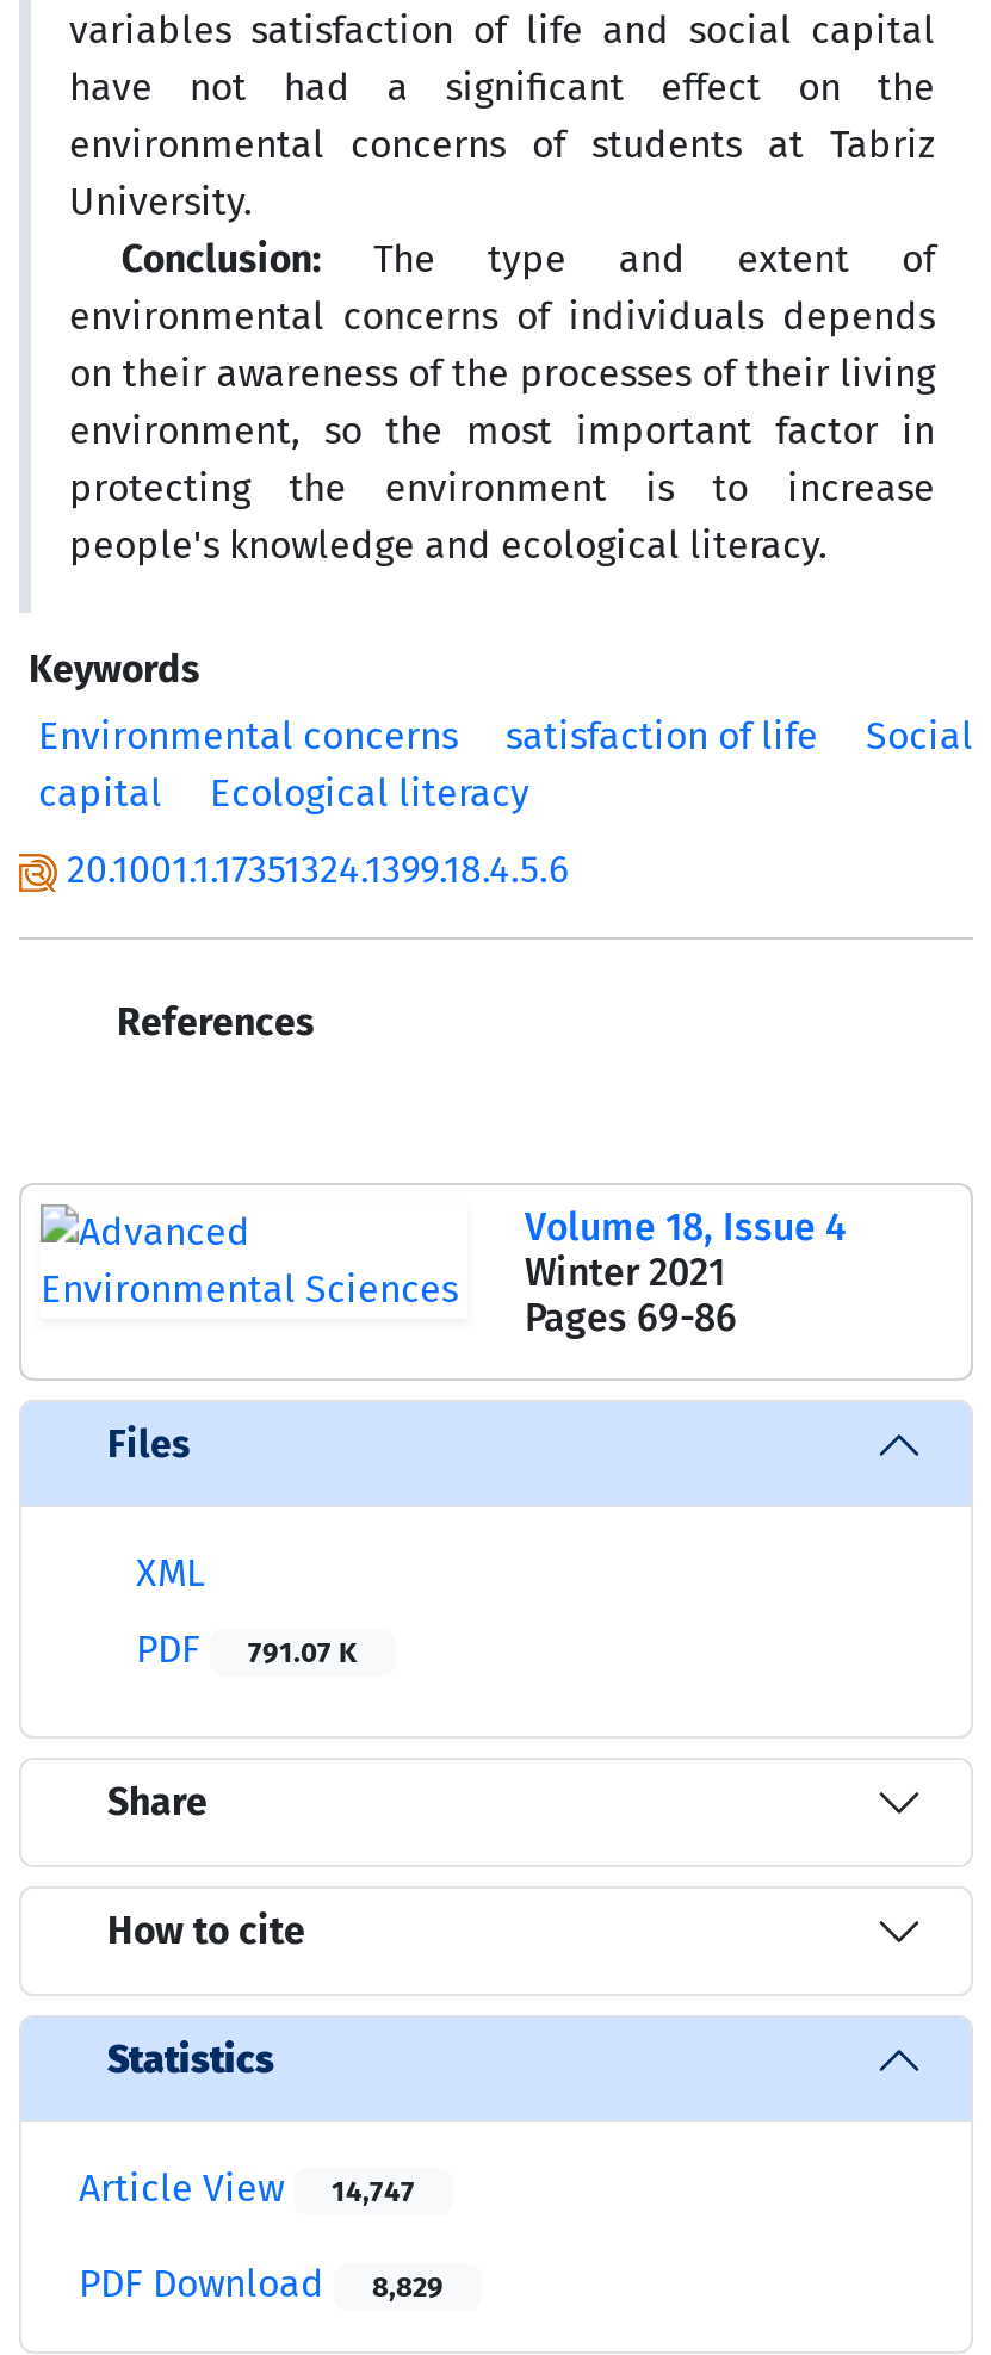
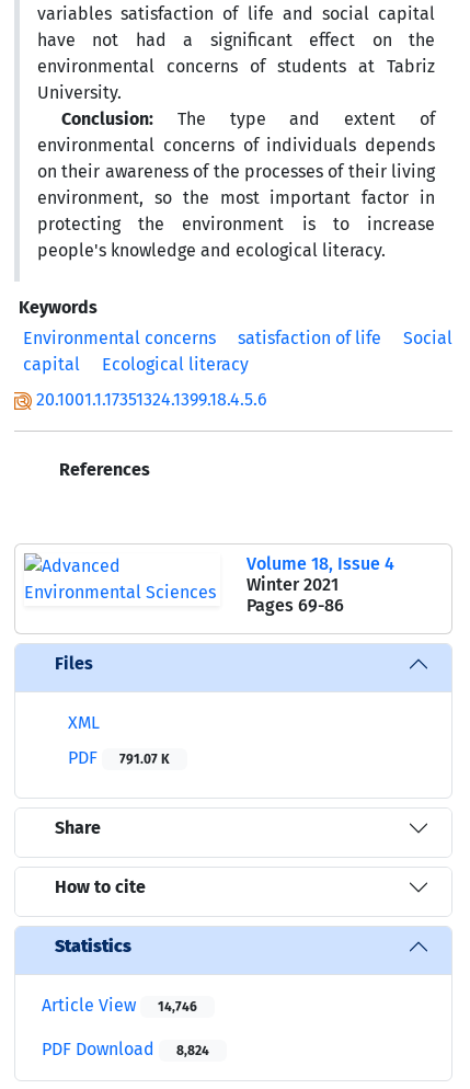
[79,2165,415,2210] Article View 14,747 -> [42,995,197,1015] Article View 14,746
[79,2260,444,2306] PDF Download 8,829 -> [42,1038,209,1059] PDF Download 8,824

